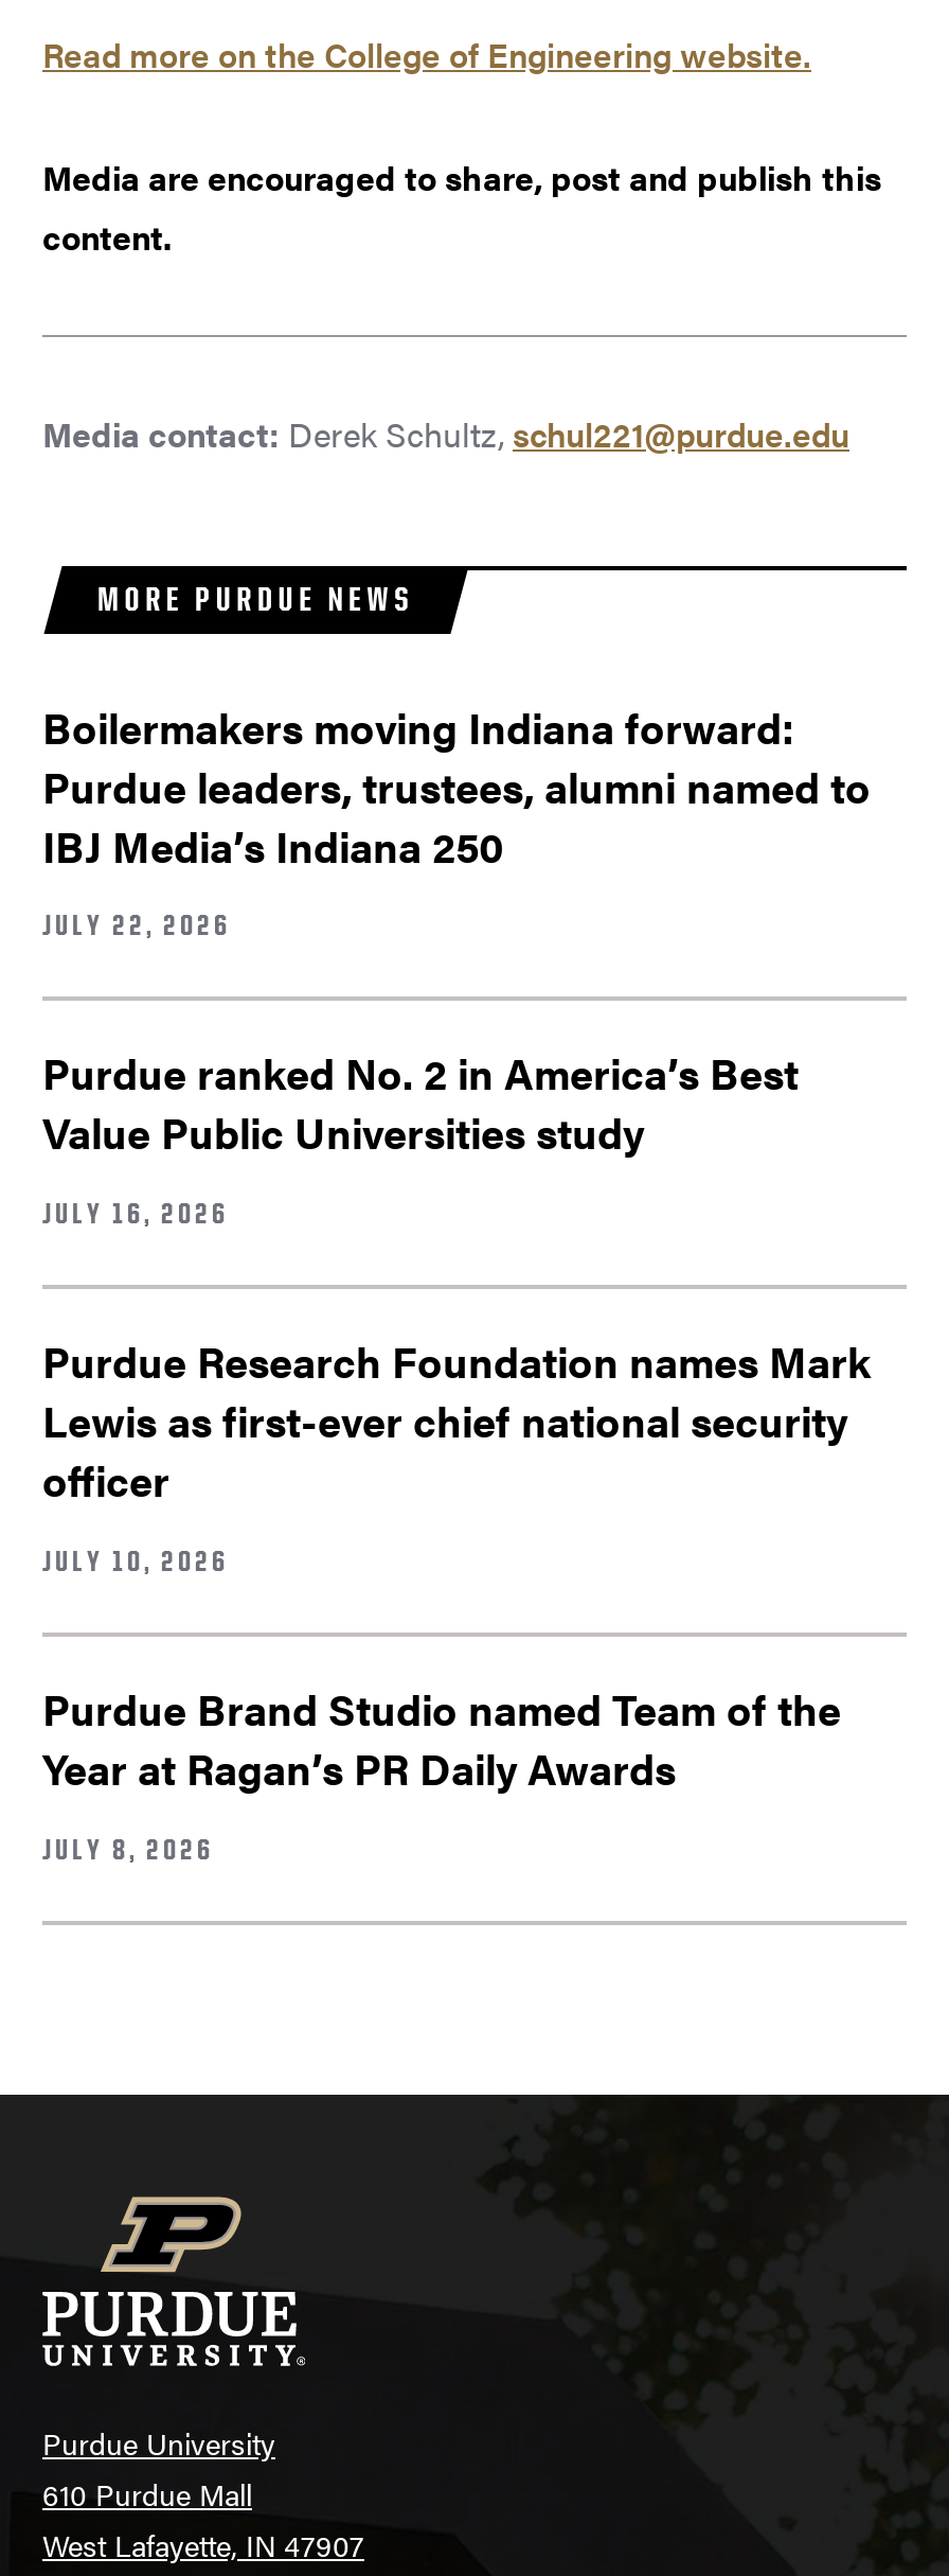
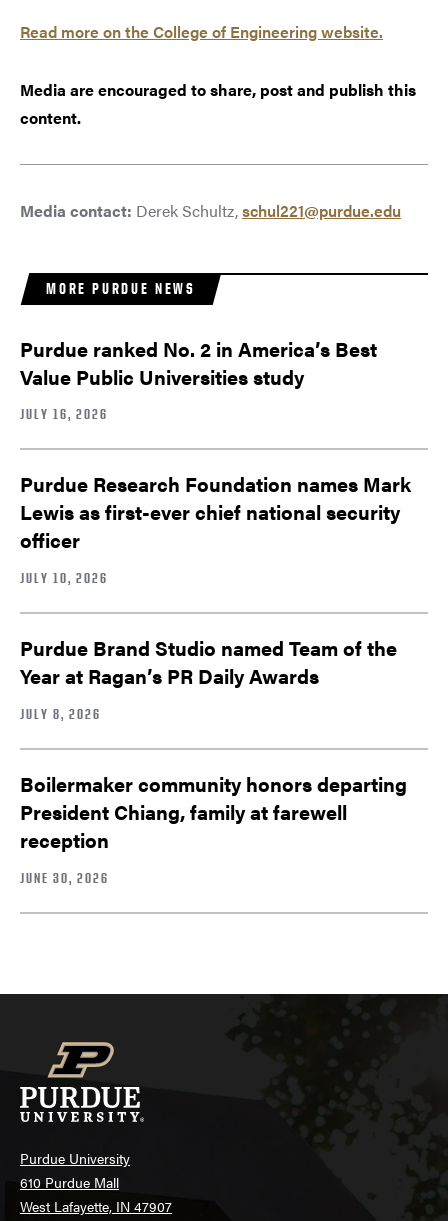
[42,695,871,942] Boilermakers moving Indiana forward: | Purdue leaders, trustees, alumni named to | IBJ Media’s Indiana 250 | JULY 22, 2026 -> none
moved [42,1042,871,1866] -> [20,334,411,722]: Purdue ranked No. 2 in America’s Best | Value Public Universities study | JULY 16, 2026 | ... | Year at Ragan’s PR Daily Awards | JULY 8, 2026
none -> [20,769,407,886] Boilermaker community honors departing | President Chiang, family at farewell | reception | JUNE 30, 2026

